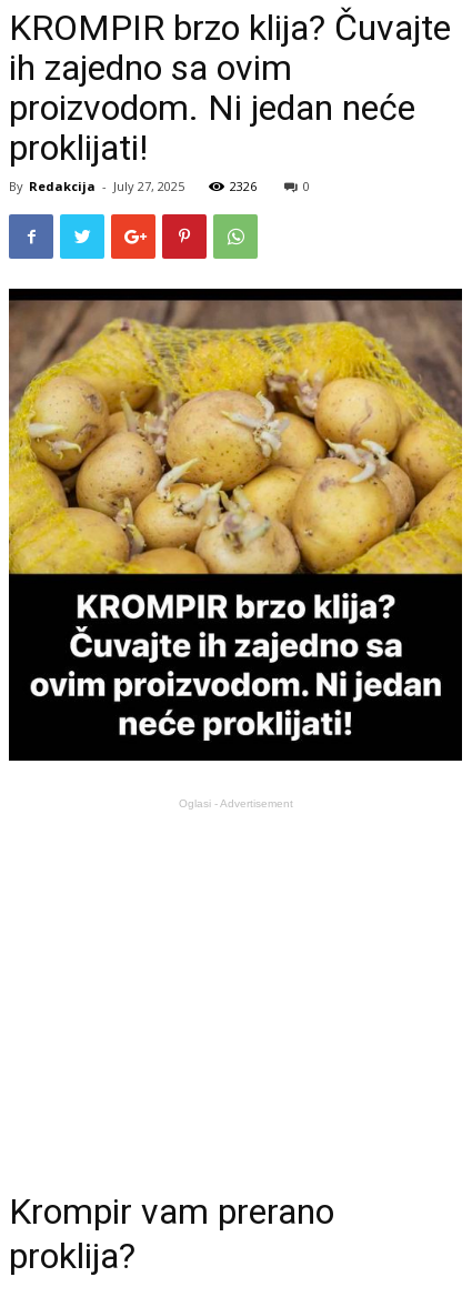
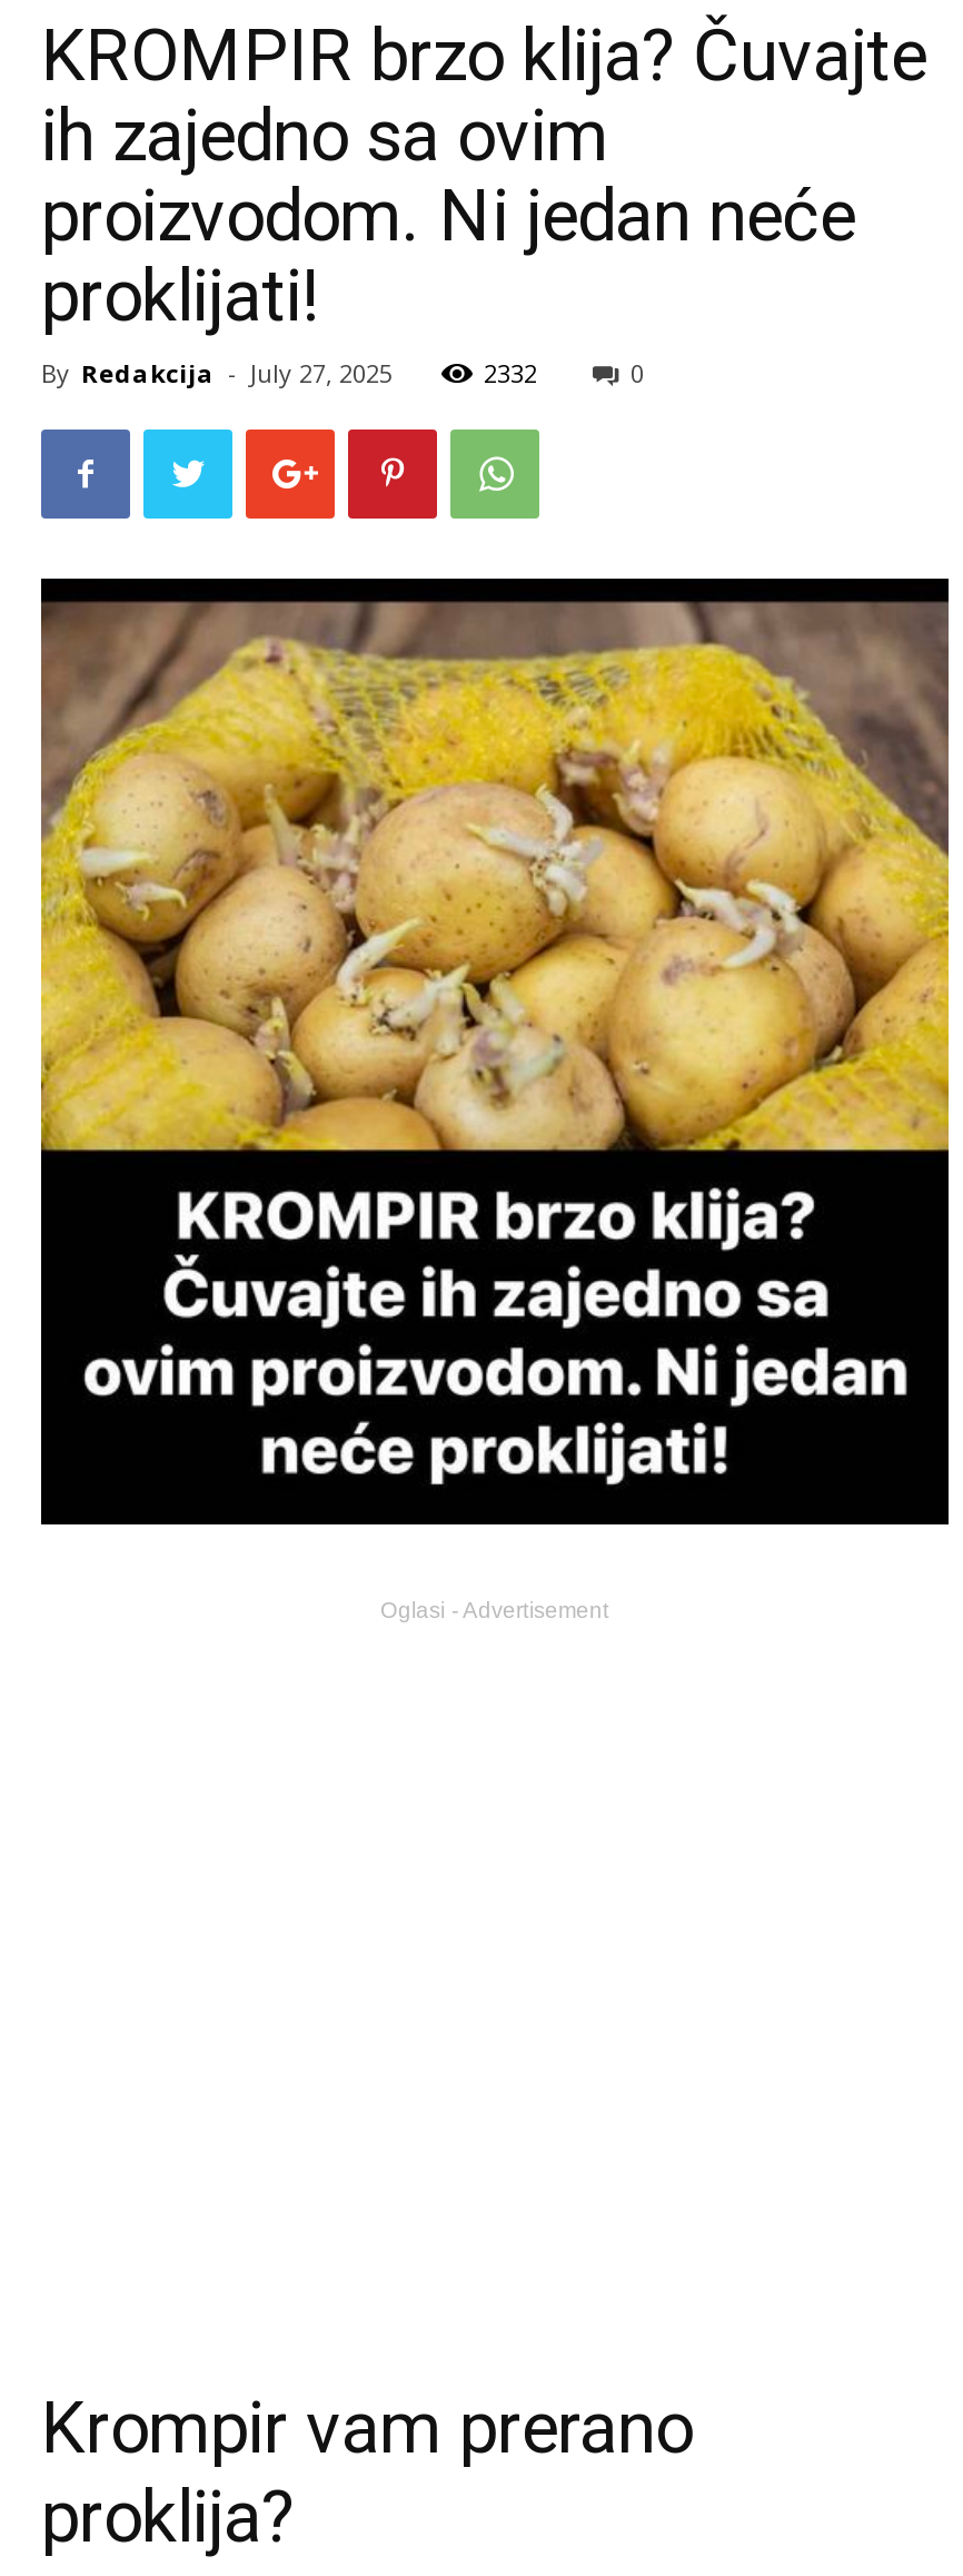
[230,178,257,194] 2326 -> [484,356,537,389] 2332

